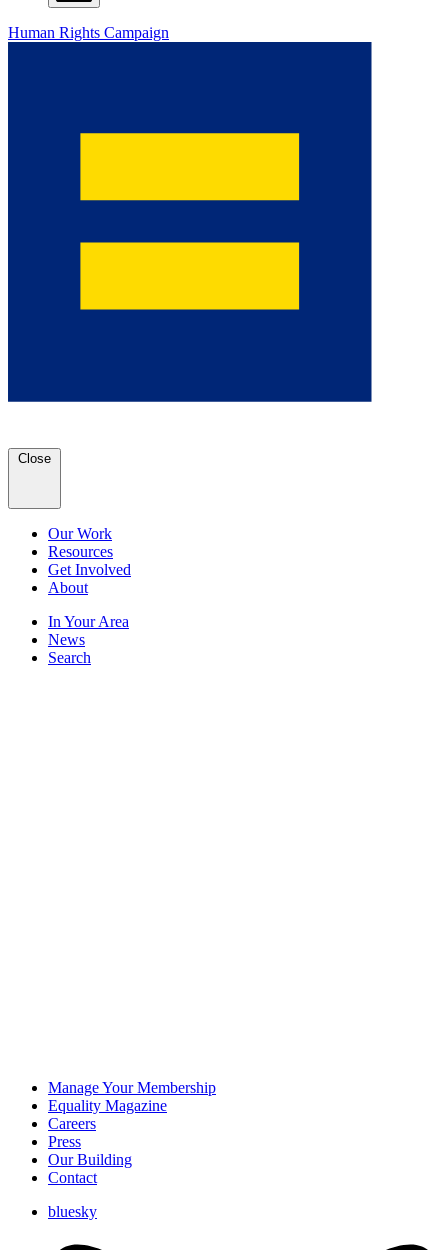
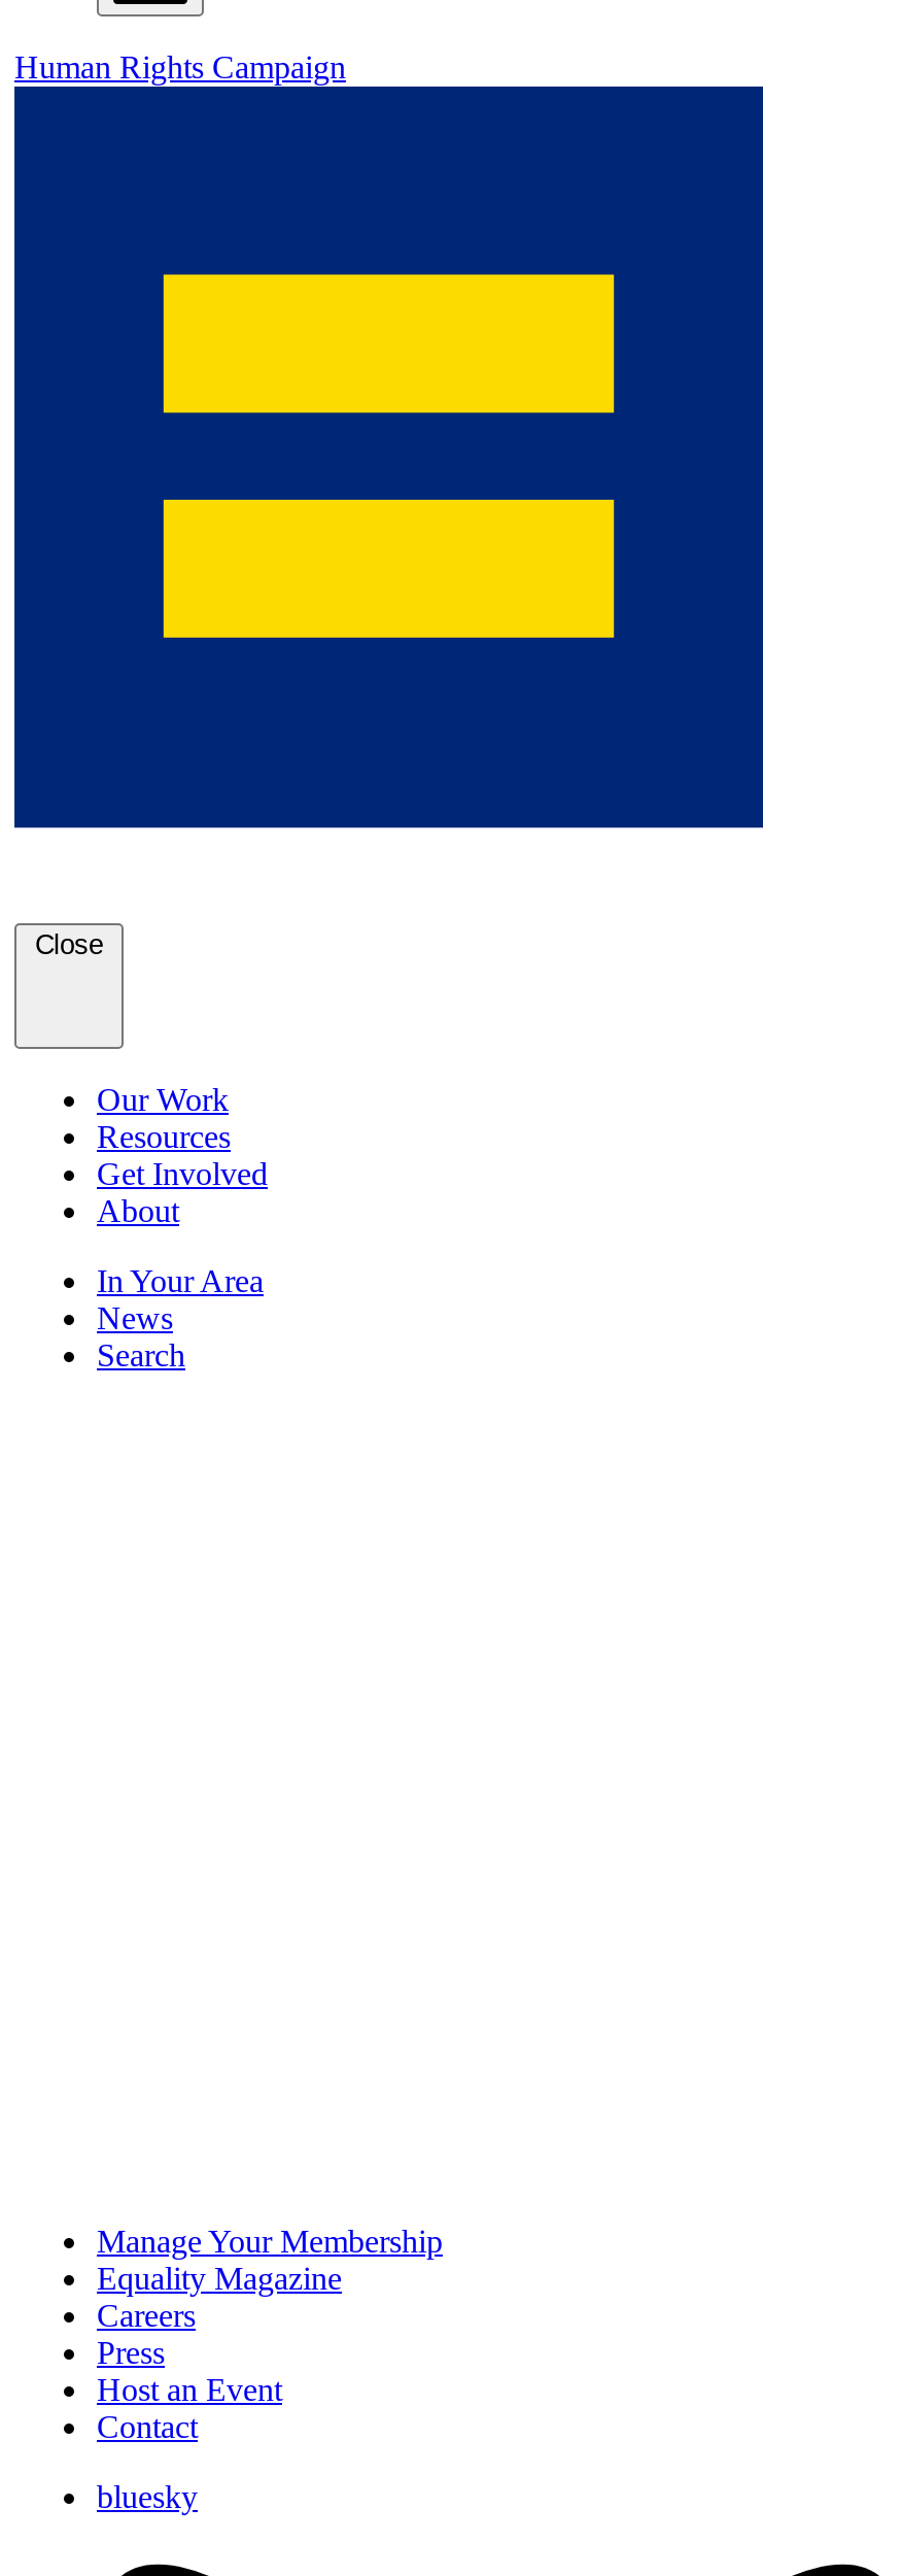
[48,1151,132,1168] Our Building -> [97,2373,282,2408] Host an Event

